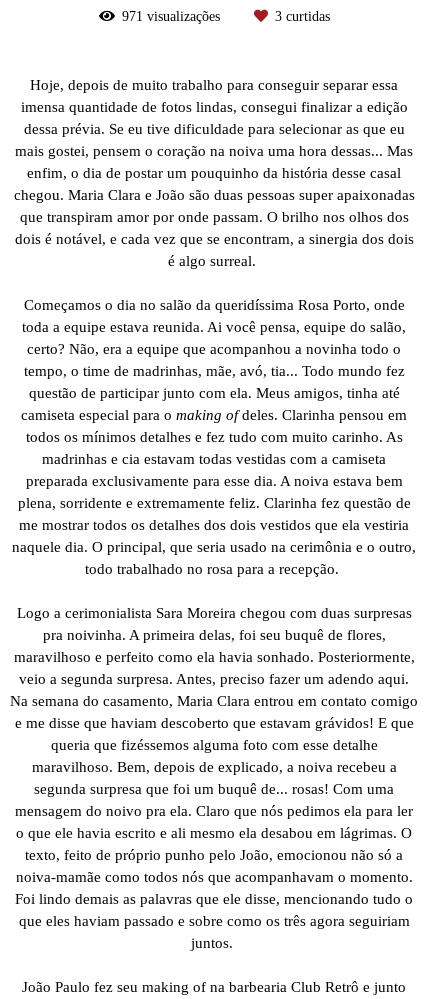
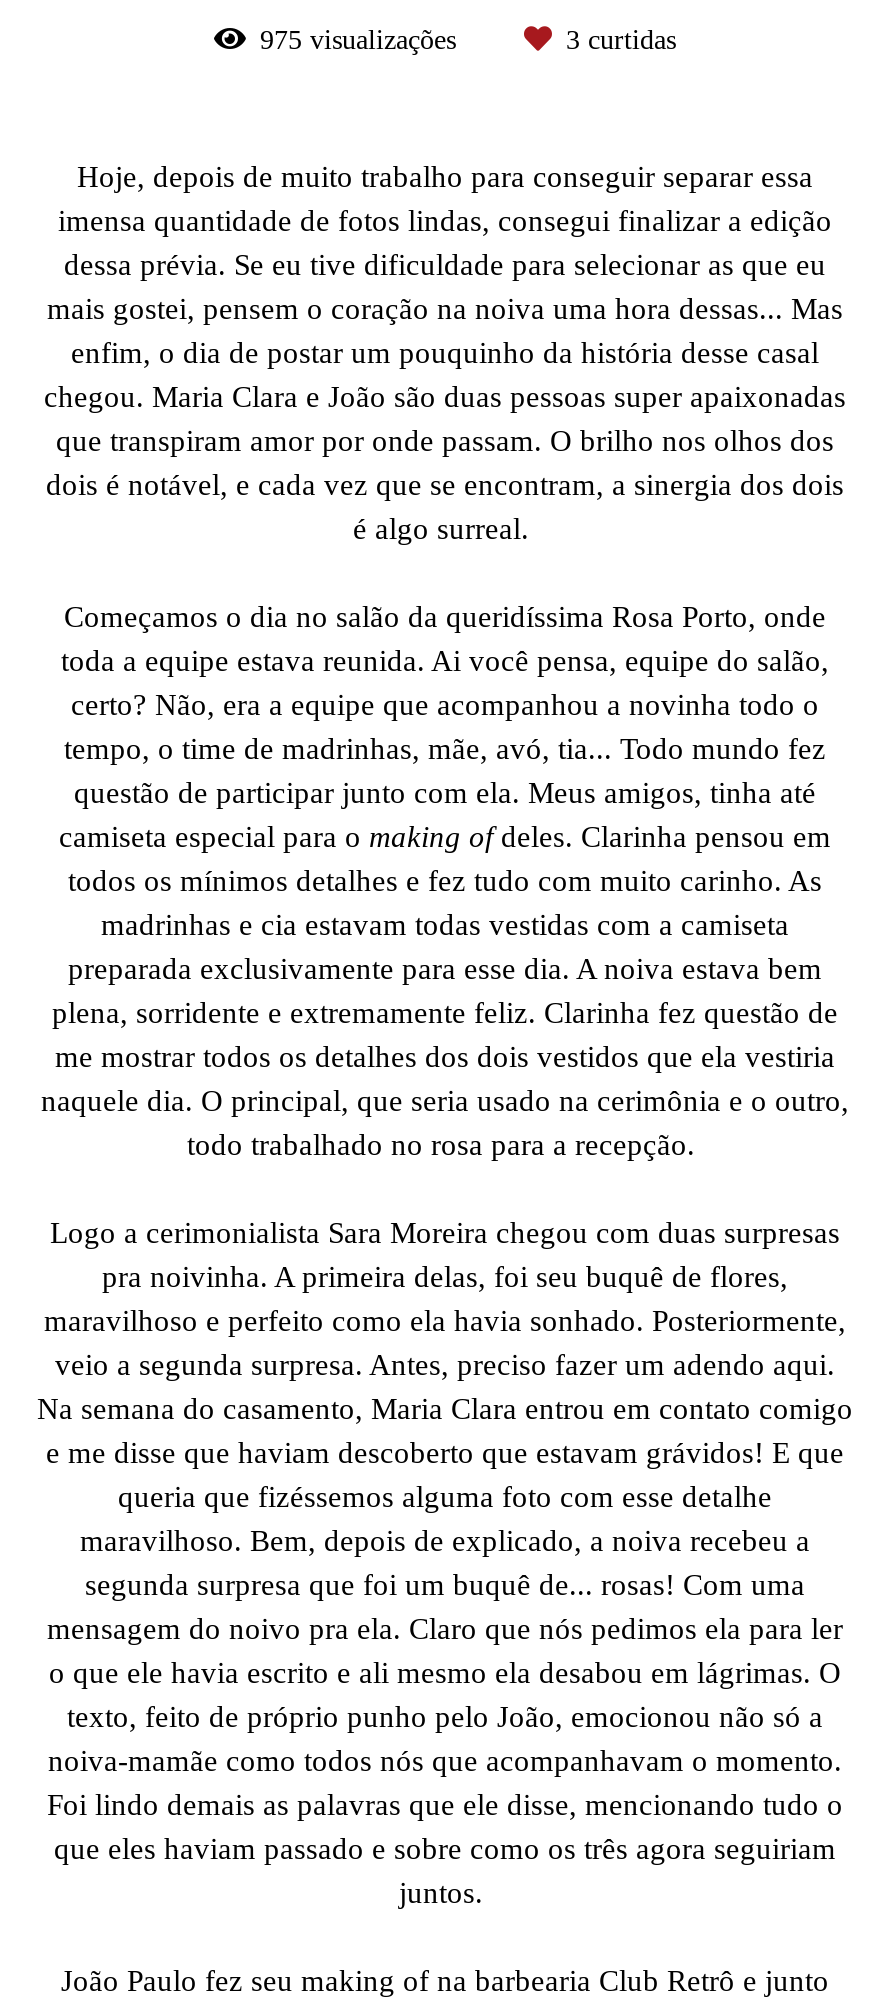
[121,9,223,24] 971 visualizações -> [260,25,464,55] 975 visualizações

